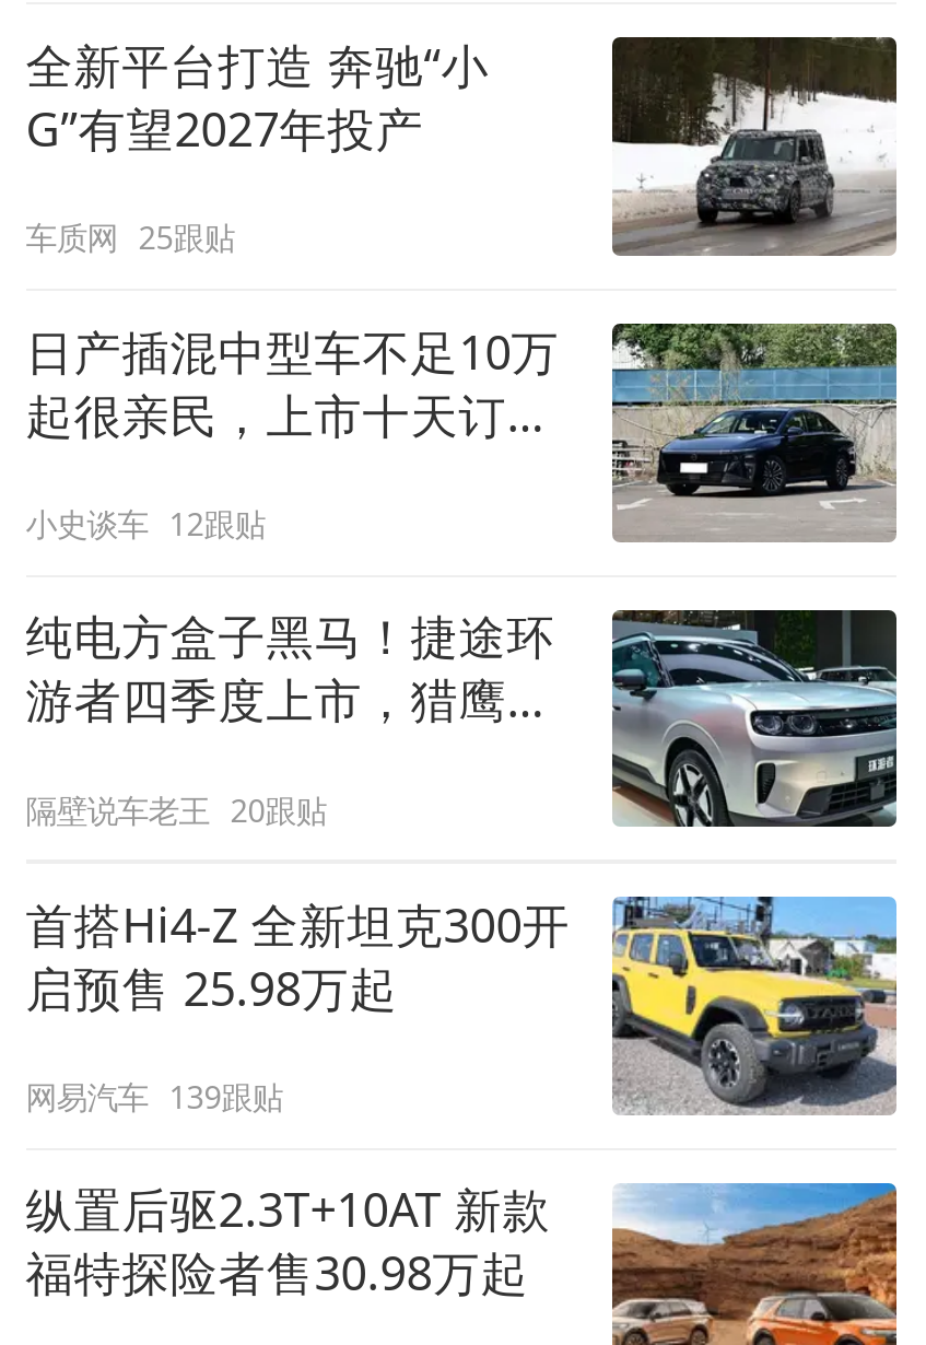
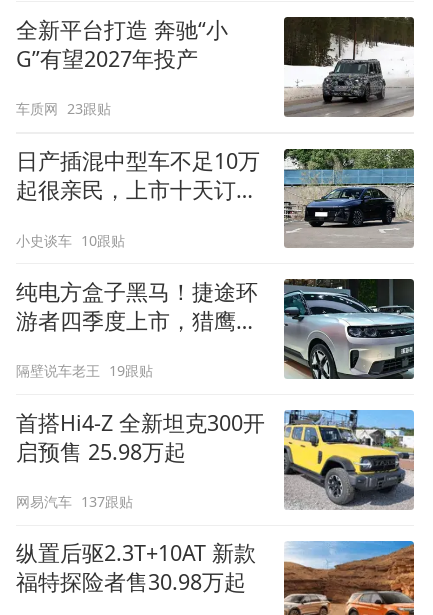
[26,217,235,259] 车质网 25跟贴 -> [16,99,111,118] 车质网 23跟贴
[26,503,265,544] 小史谈车 12跟贴 -> [16,231,125,250] 小史谈车 10跟贴
[26,788,326,830] 隔壁说车老王 20跟贴 -> [16,361,153,380] 隔壁说车老王 19跟贴
[26,1076,283,1118] 网易汽车 139跟贴 -> [16,492,133,511] 网易汽车 137跟贴

